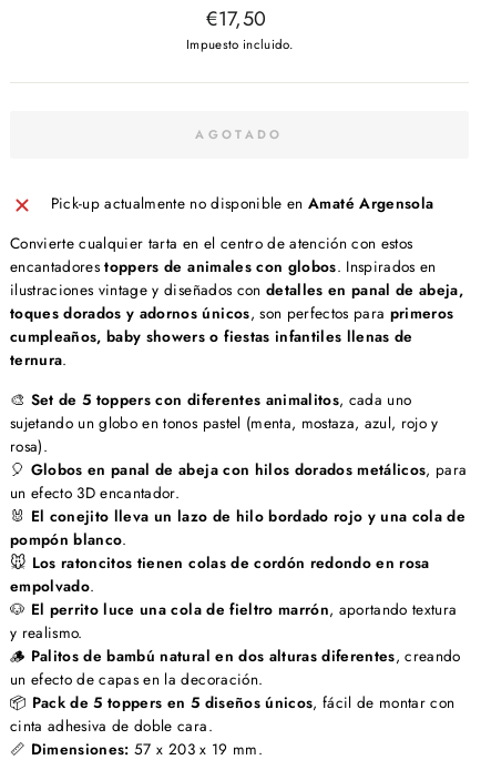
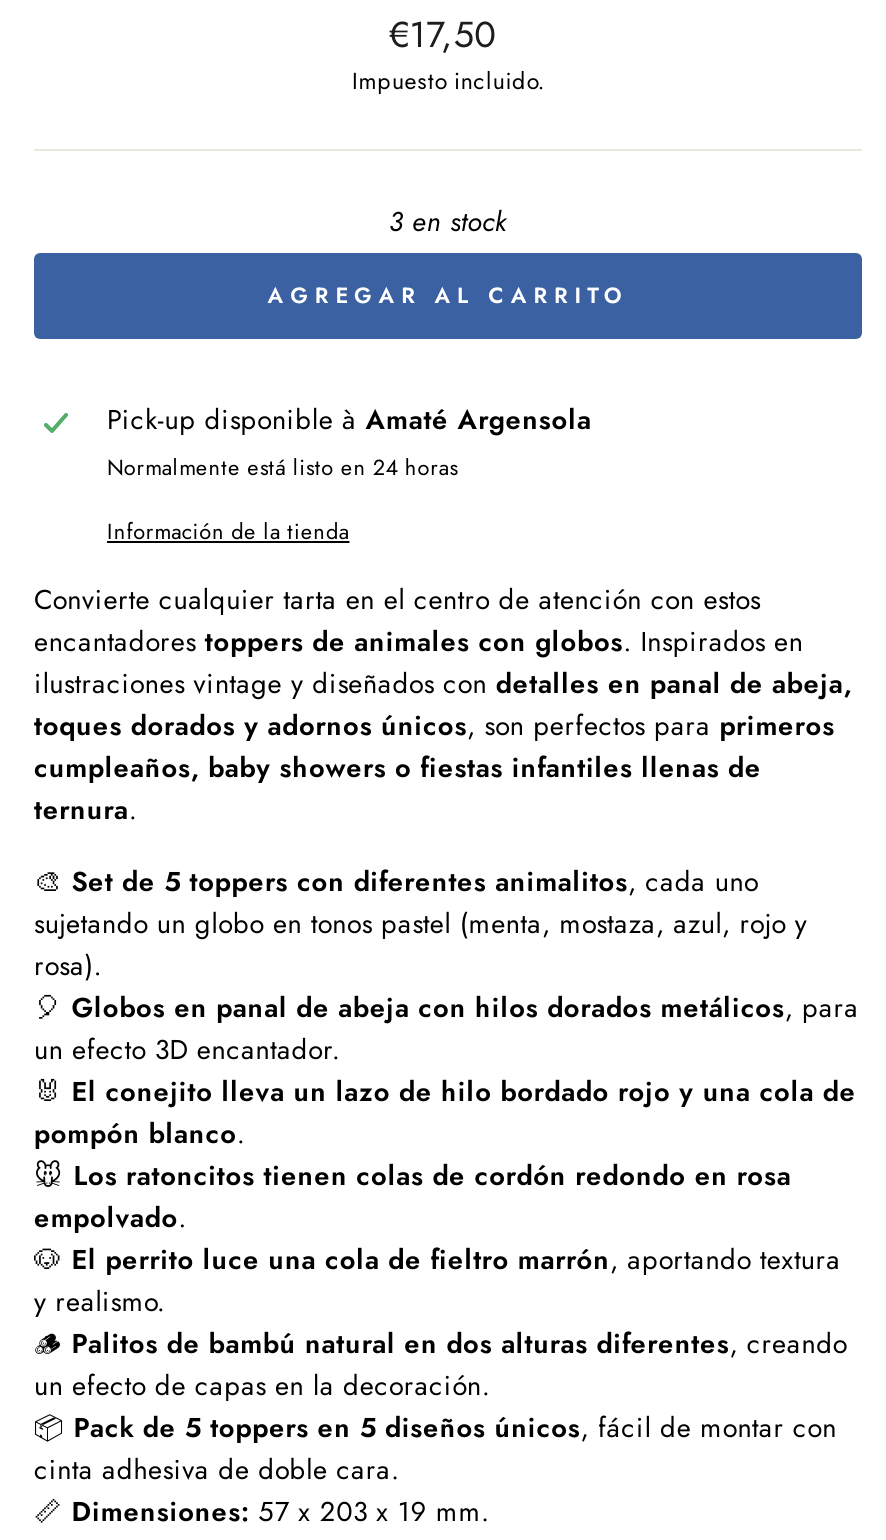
[50,125,434,214] AGOTADO | Pick-up actualmente no disponible en Amaté Argensola -> [107,200,628,546] 3 en stock | AGREGAR AL CARRITO | Pick-up disponible à Amaté Argensola | Normalmente está listo en 24 horas | Información de la tienda

